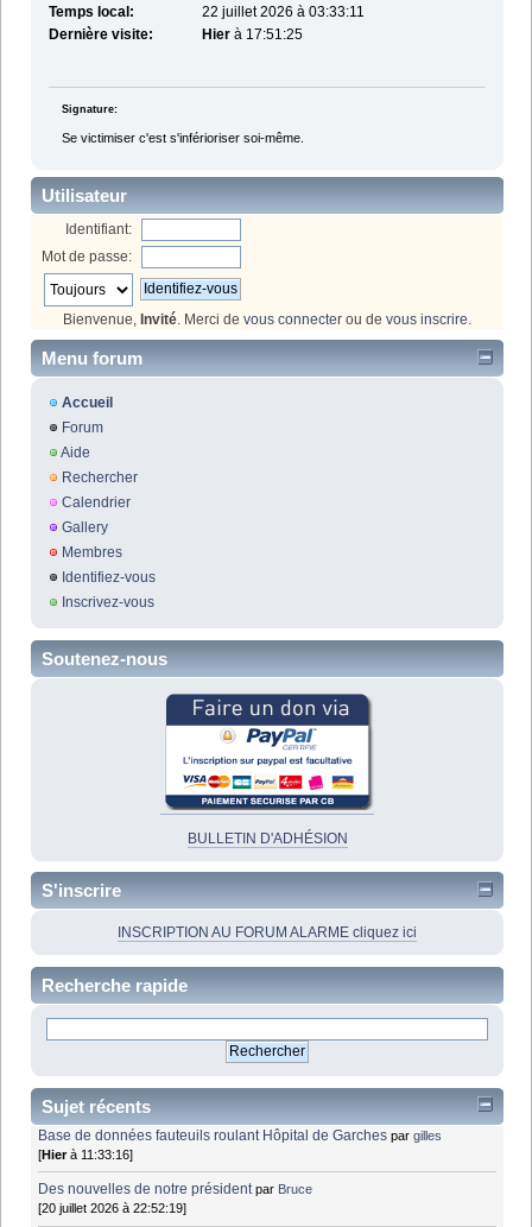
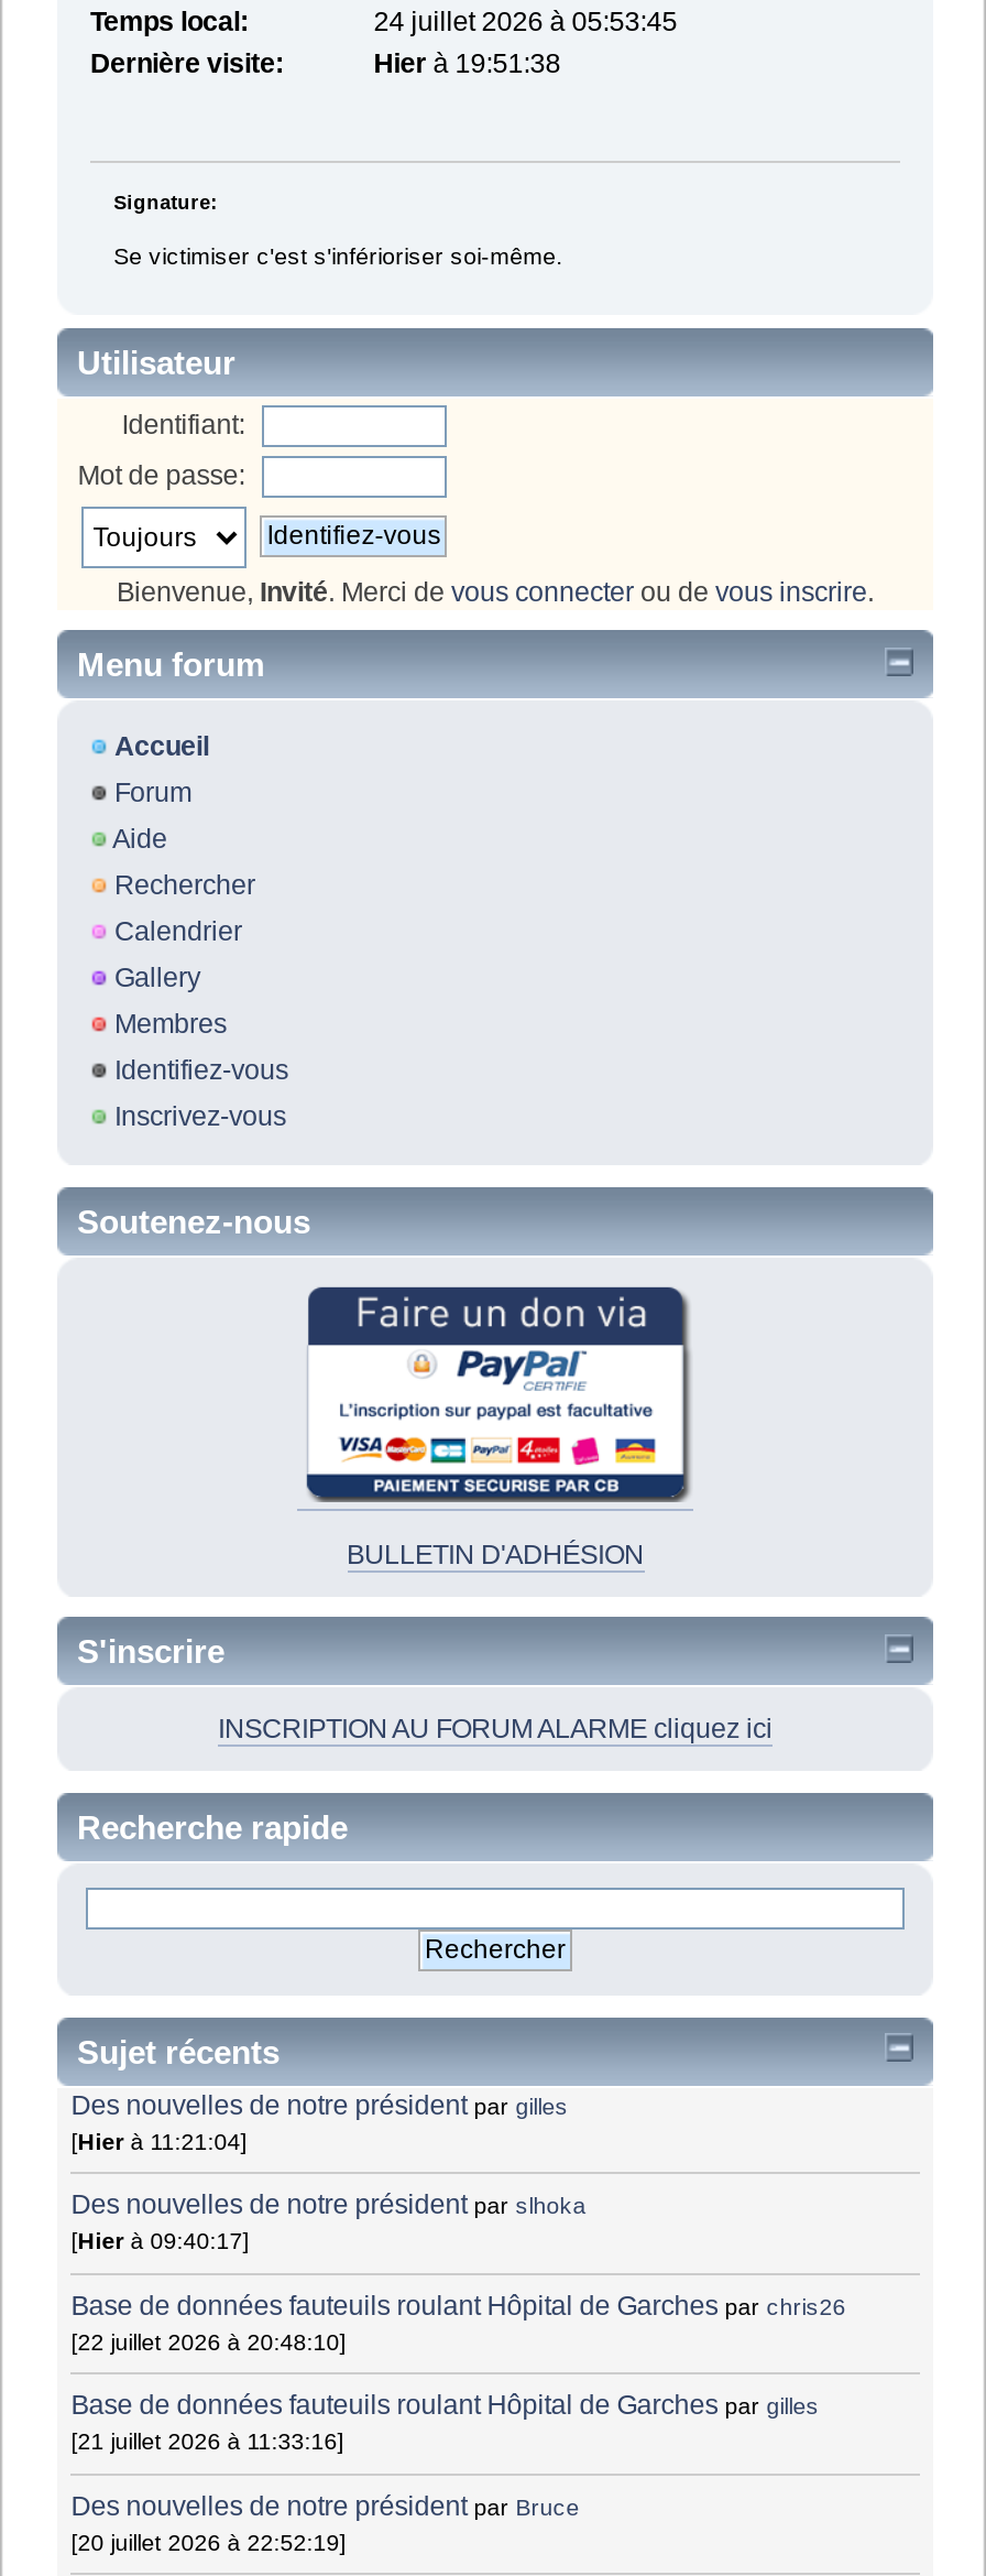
[202,4,364,21] 22 juillet 2026 à 03:33:11 -> [374,8,677,39] 24 juillet 2026 à 05:53:45
[202,27,303,43] Hier à 17:51:25 -> [374,50,561,80] Hier à 19:51:38
none -> [71,2090,846,2354] Des nouvelles de notre président par gilles | [Hier à 11:21:04] | Des nouvelles de notre président par slhoka | [Hier à 09:40:17] | Base de données fauteuils roulant Hôpital de Garches par chris26 | [22 juillet 2026 à 20:48:10]
[38,1147,133,1162] [Hier à 11:33:16] -> [71,2428,344,2455] [21 juillet 2026 à 11:33:16]

